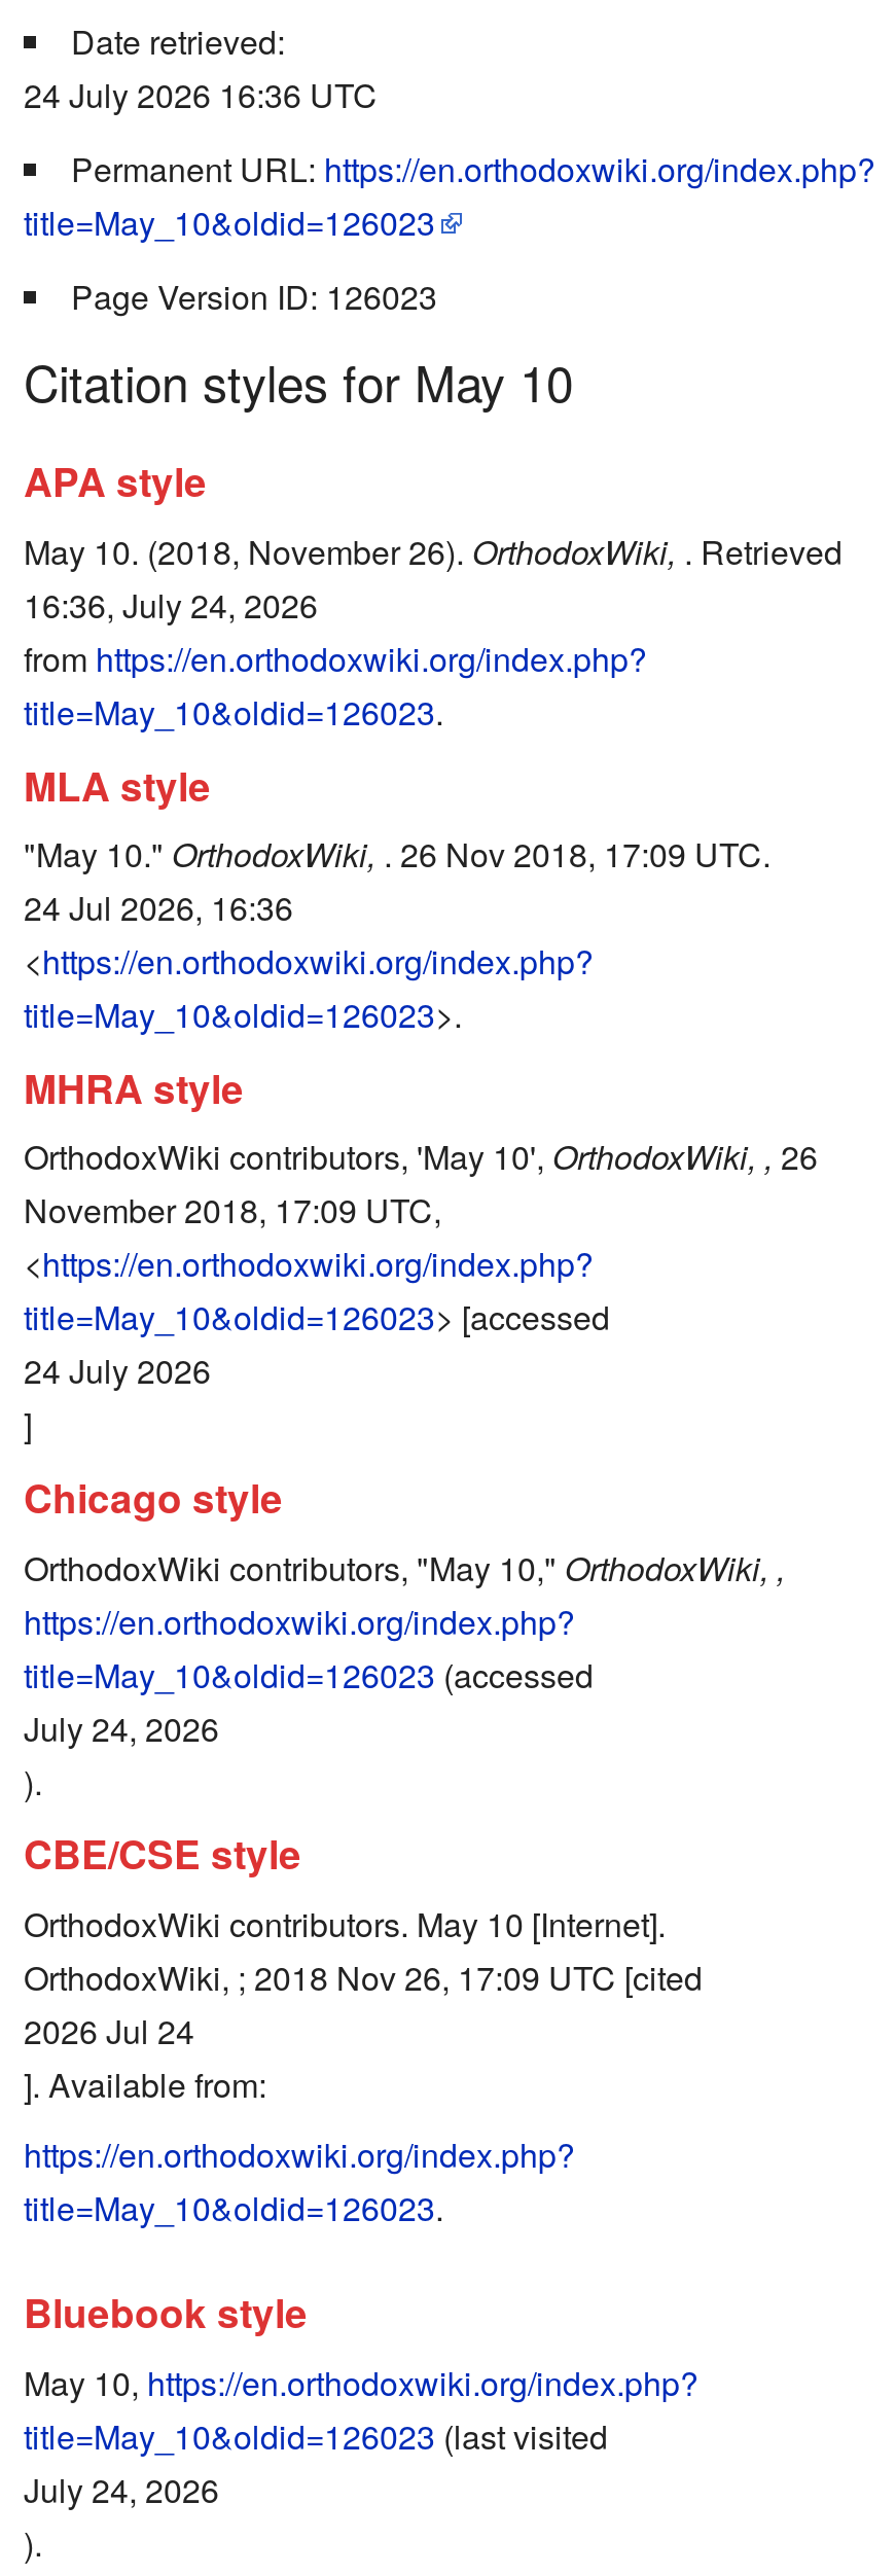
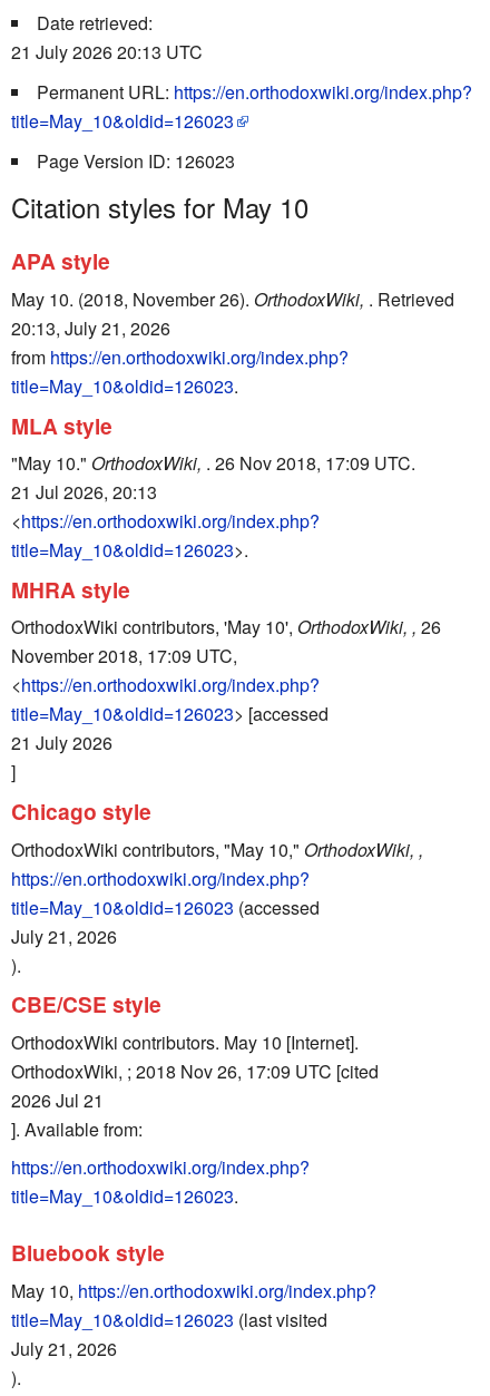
[24,71,378,118] 24 July 2026 16:36 UTC -> [11,39,203,64] 21 July 2026 20:13 UTC
[24,581,318,629] 16:36, July 24, 2026 -> [11,315,170,341] 20:13, July 21, 2026
[24,884,293,931] 24 Jul 2026, 16:36 -> [11,479,157,505] 21 Jul 2026, 20:13
[24,1347,211,1395] 24 July 2026 -> [11,730,112,756] 21 July 2026
[24,1704,219,1751] July 24, 2026 -> [11,923,117,949] July 21, 2026
[24,2007,194,2054] 2026 Jul 24 -> [11,1087,104,1113] 2026 Jul 21
[24,2466,219,2513] July 24, 2026 -> [11,1336,117,1361] July 21, 2026

